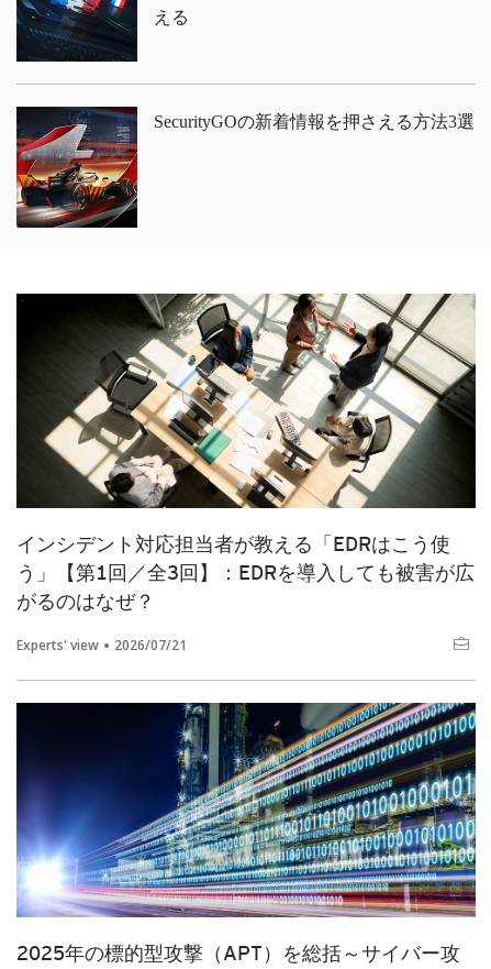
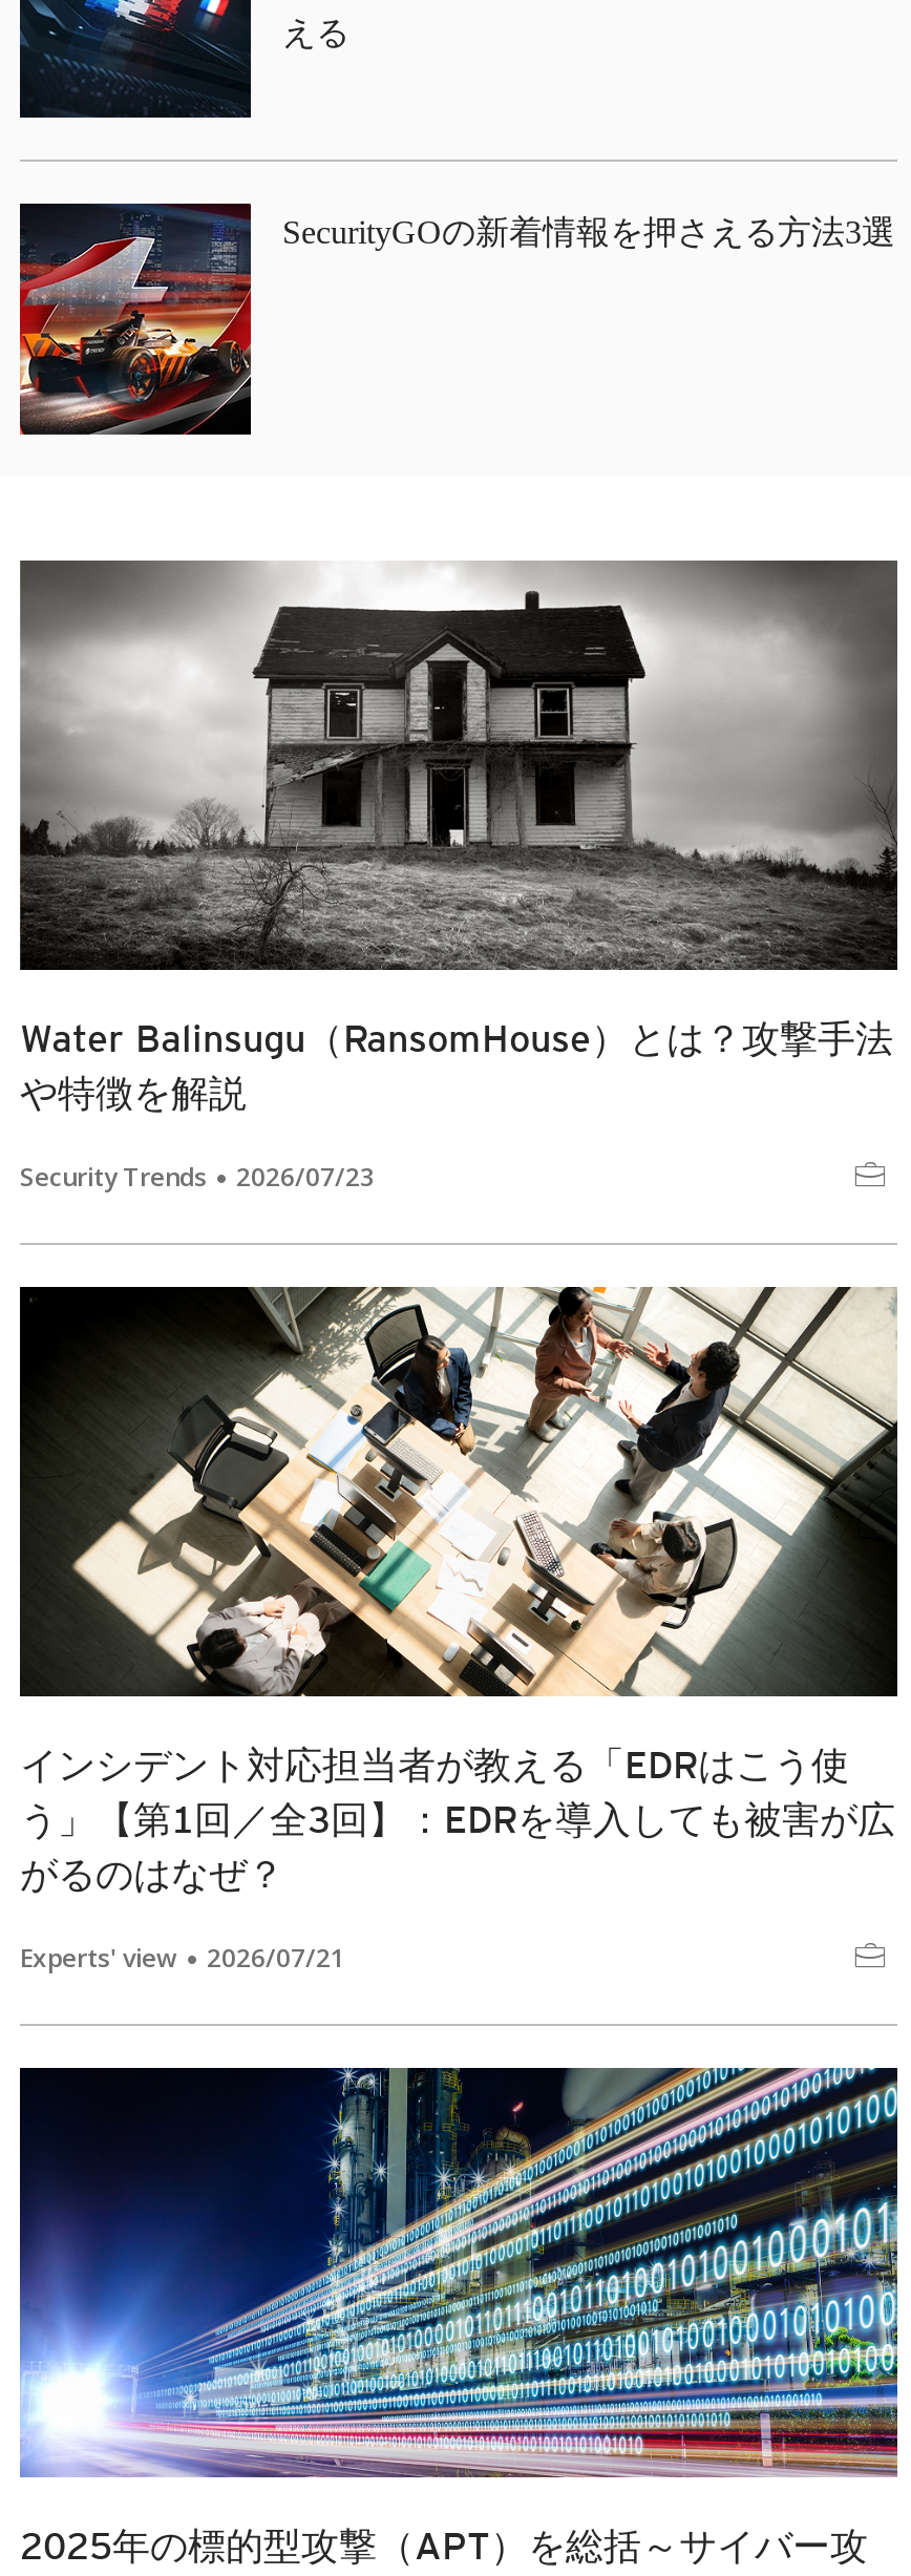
none -> [20,558,899,1196] [image] | Water Balinsugu（RansomHouse）とは？攻撃手法 | や特徴を解説 | Security Trends | 2026/07/23

